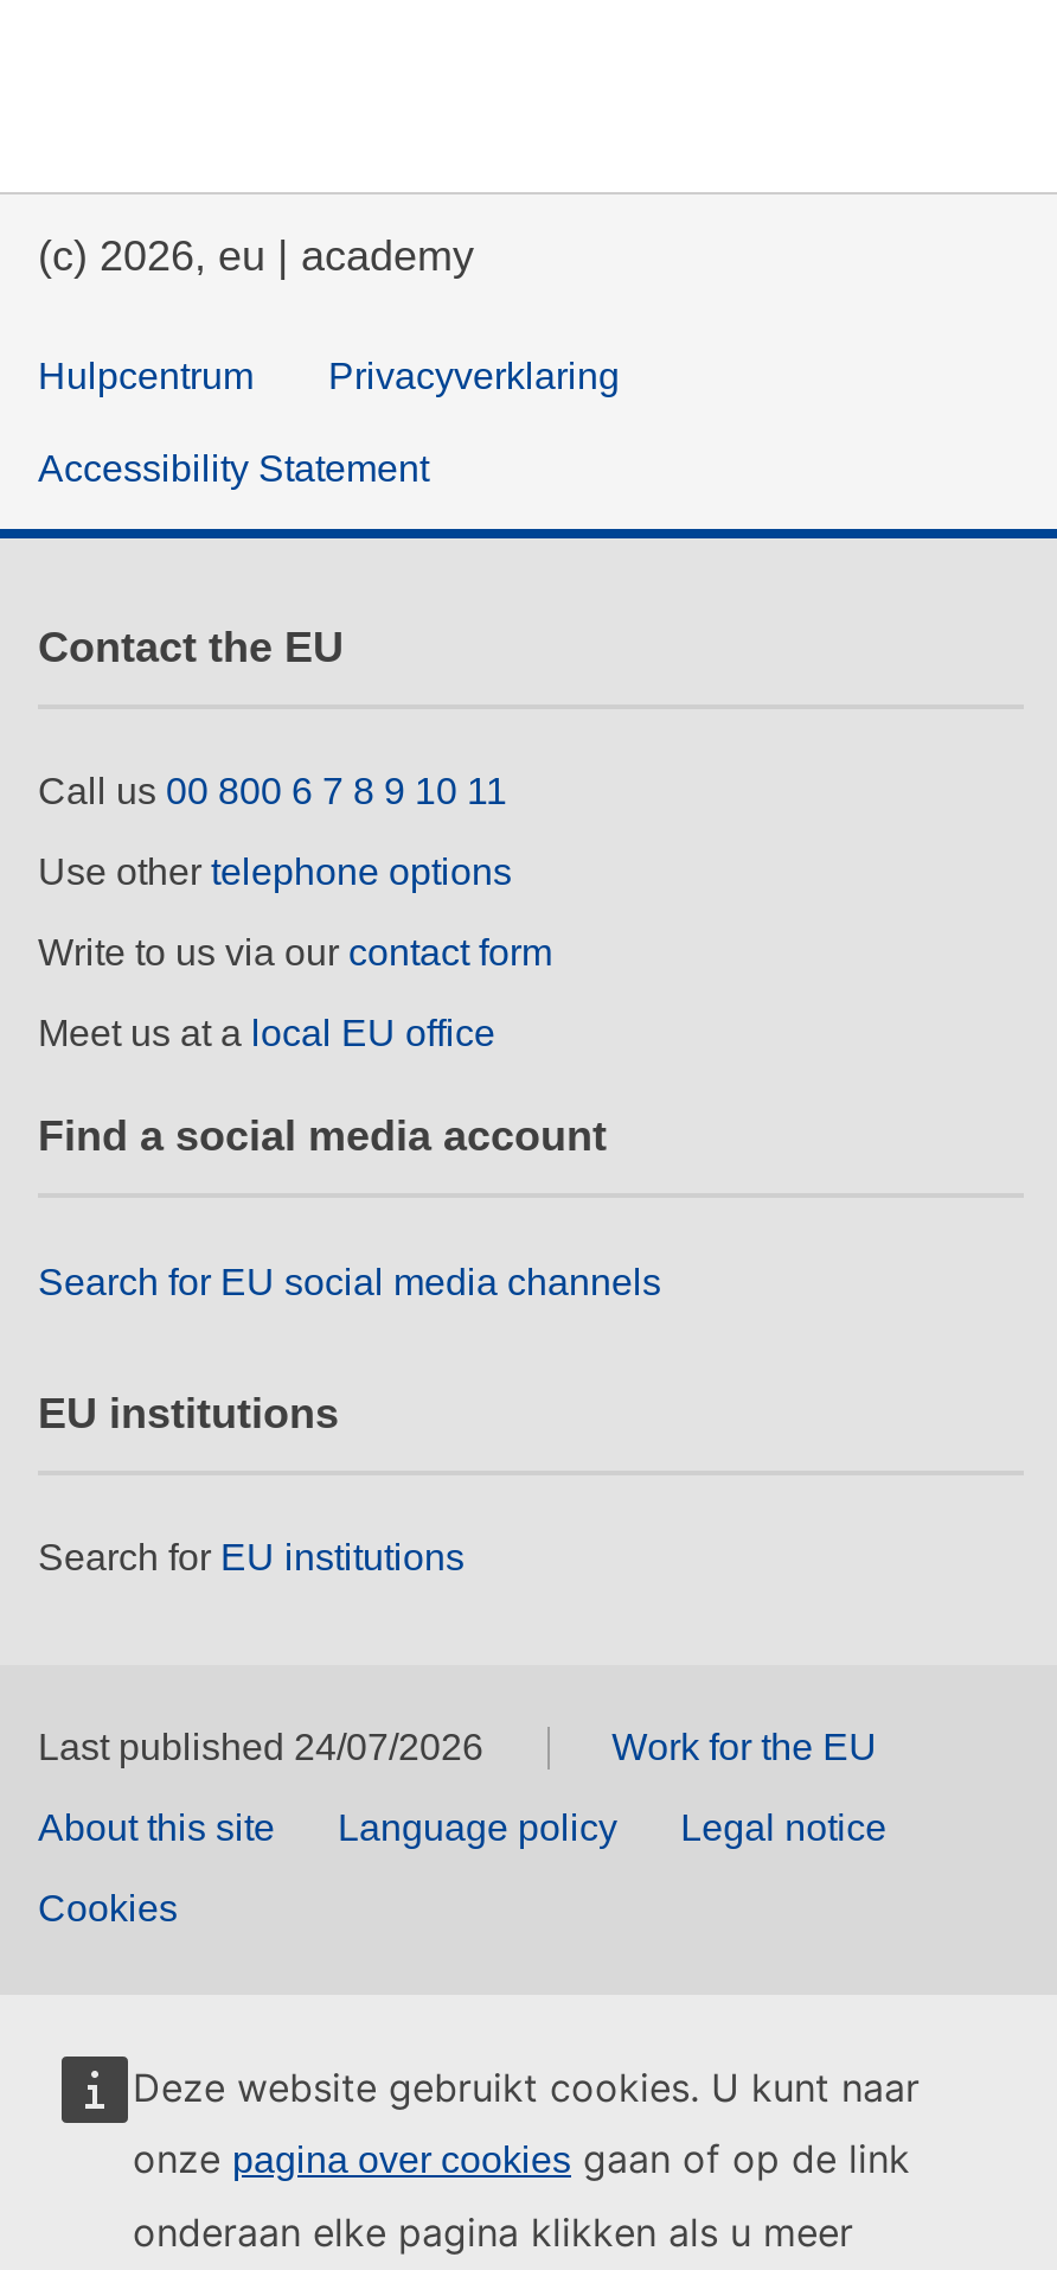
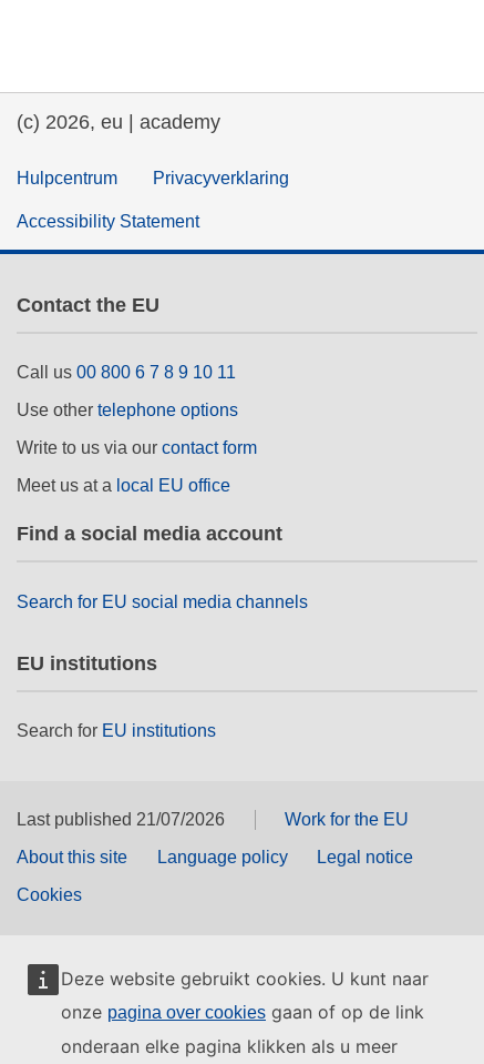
[38,1728,483,1768] Last published 24/07/2026 -> [17,810,225,829] Last published 21/07/2026

